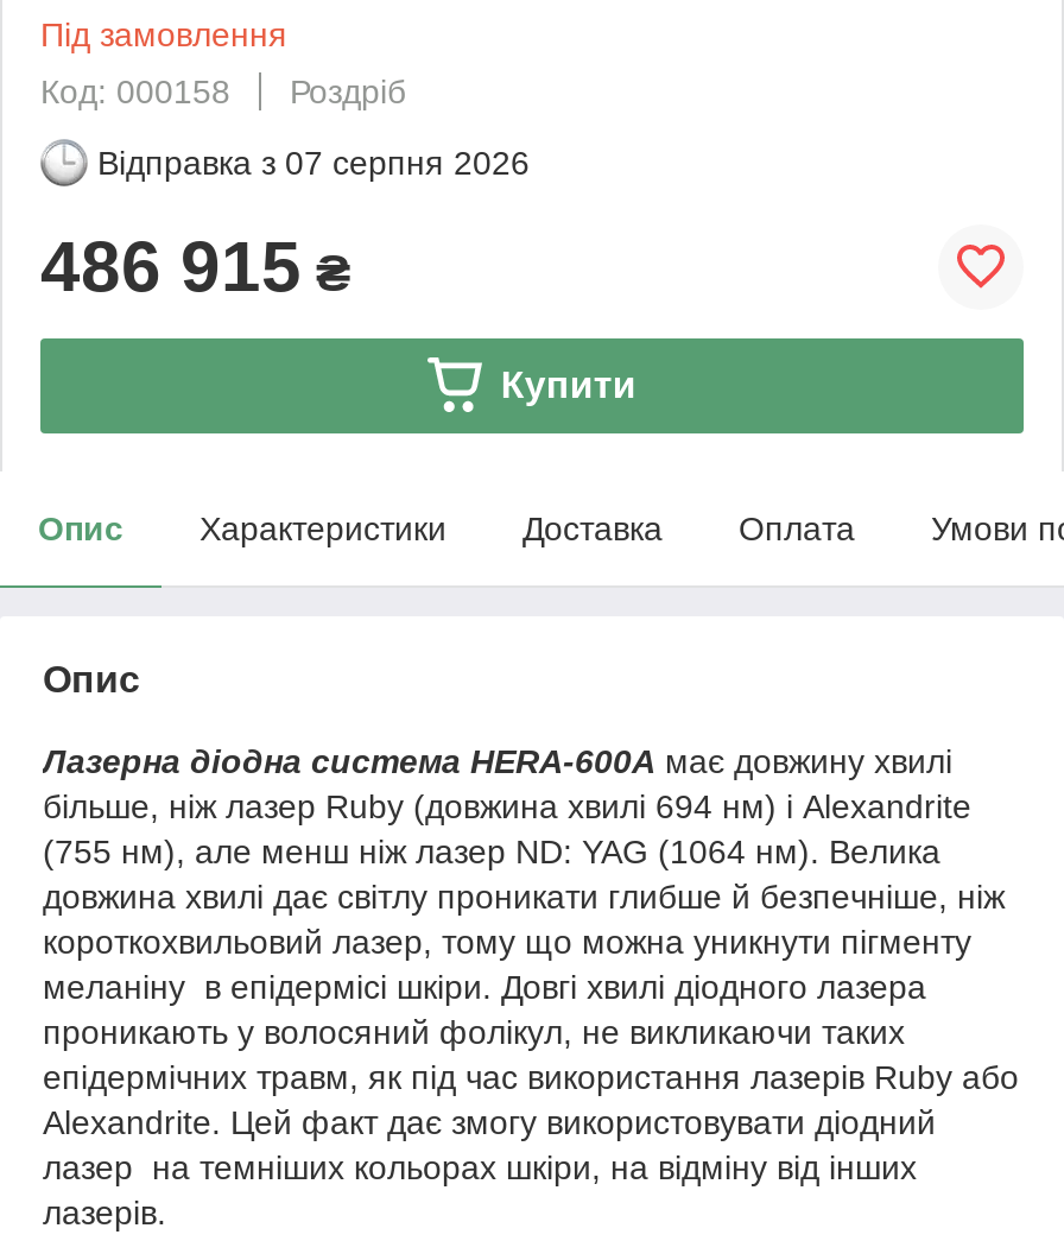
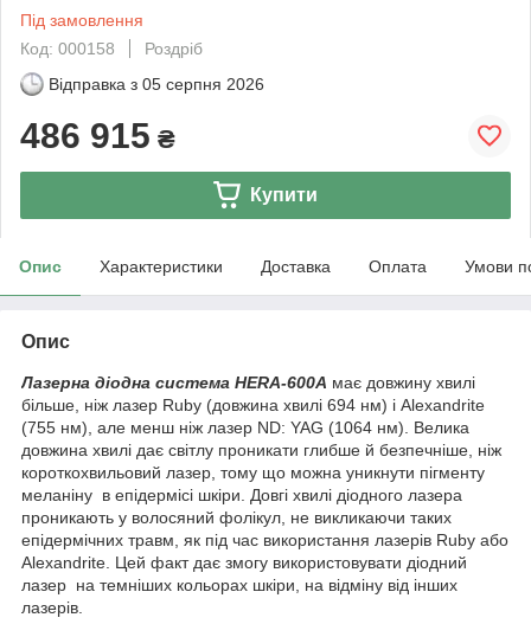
[97,143,530,181] Відправка з 07 серпня 2026 -> [49,74,264,93] Відправка з 05 серпня 2026

